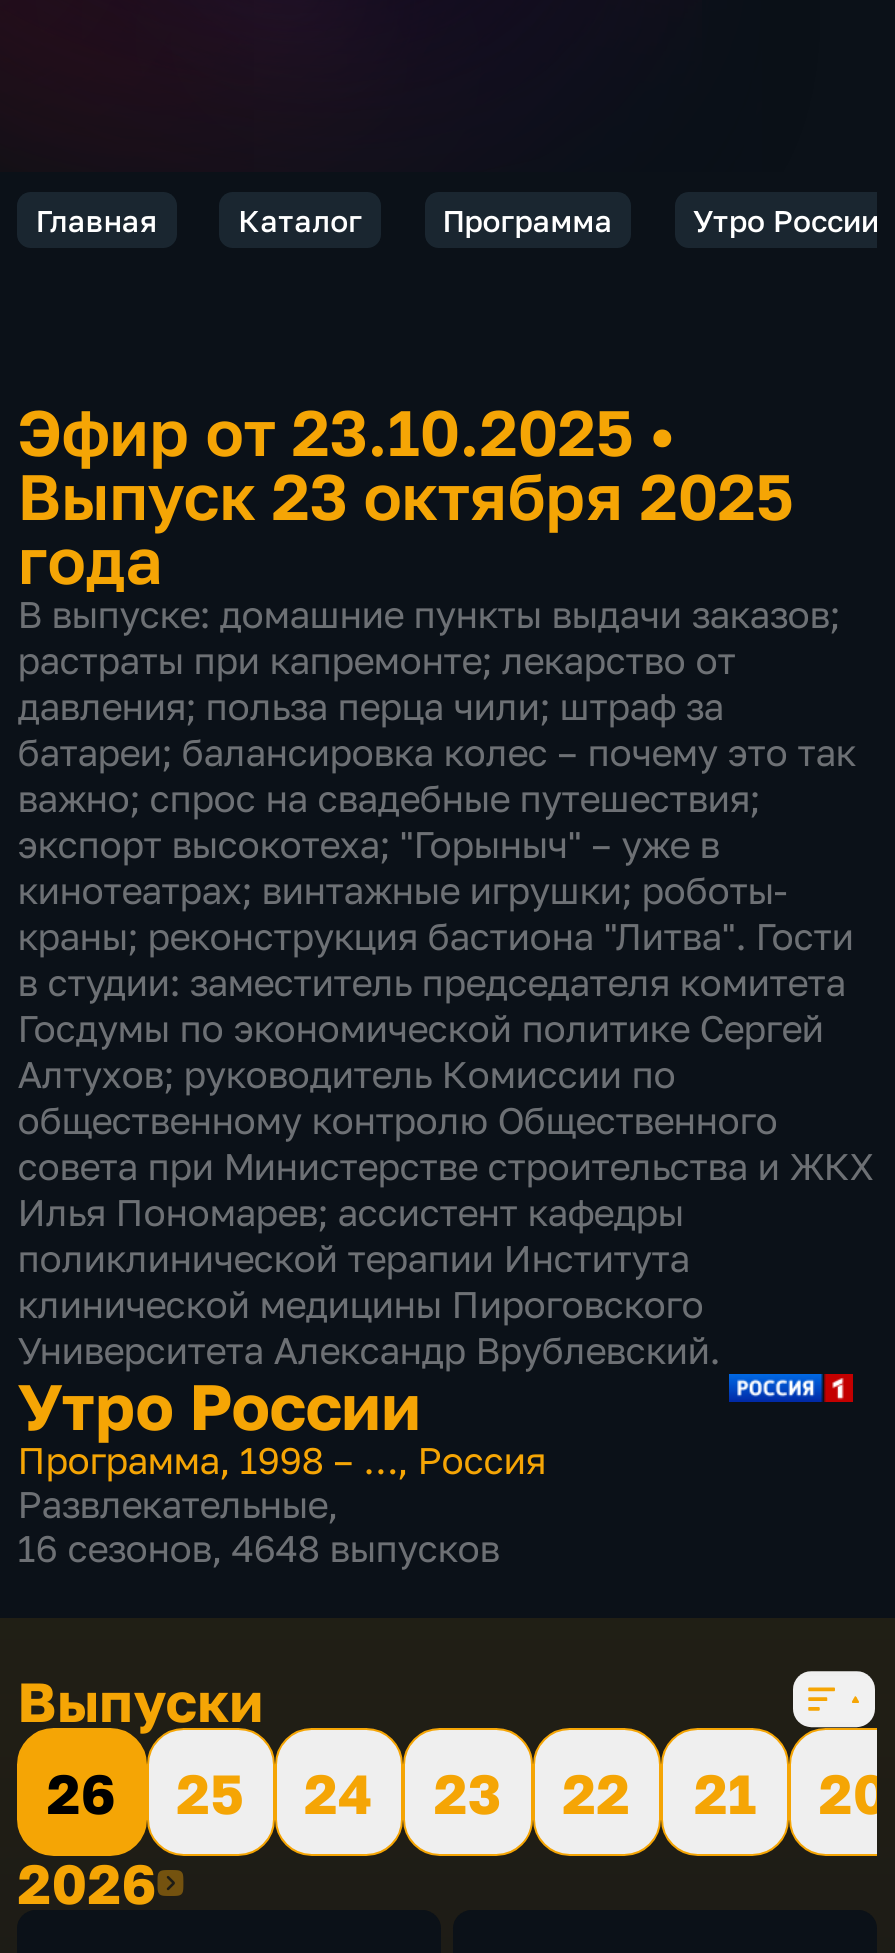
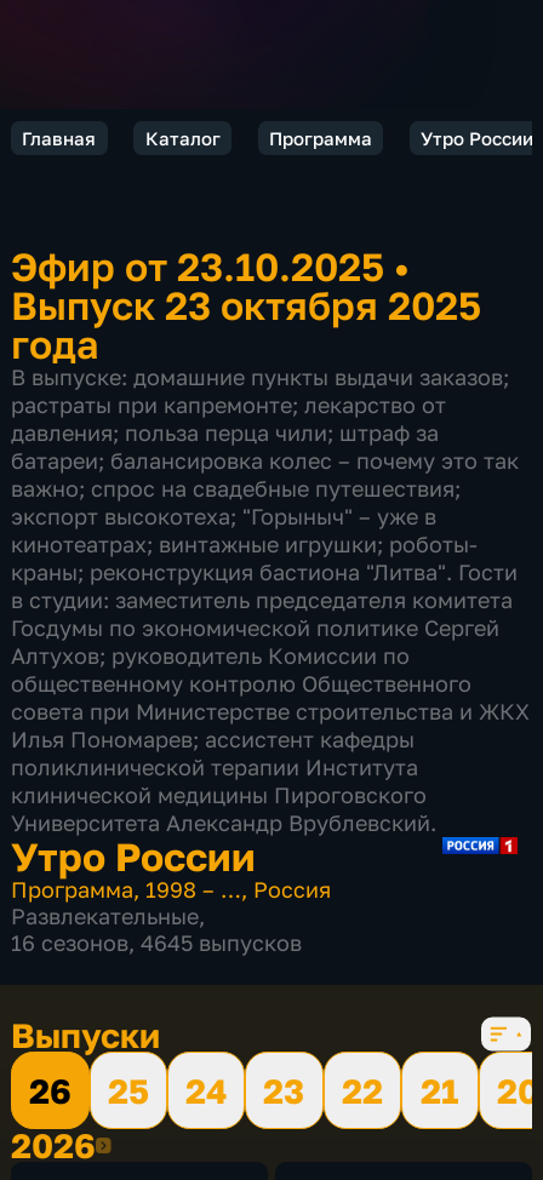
[17,1526,499,1570] 16 сезонов, 4648 выпусков -> [11,929,302,956] 16 сезонов, 4645 выпусков

